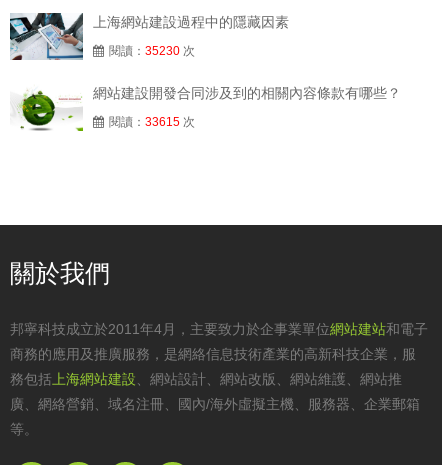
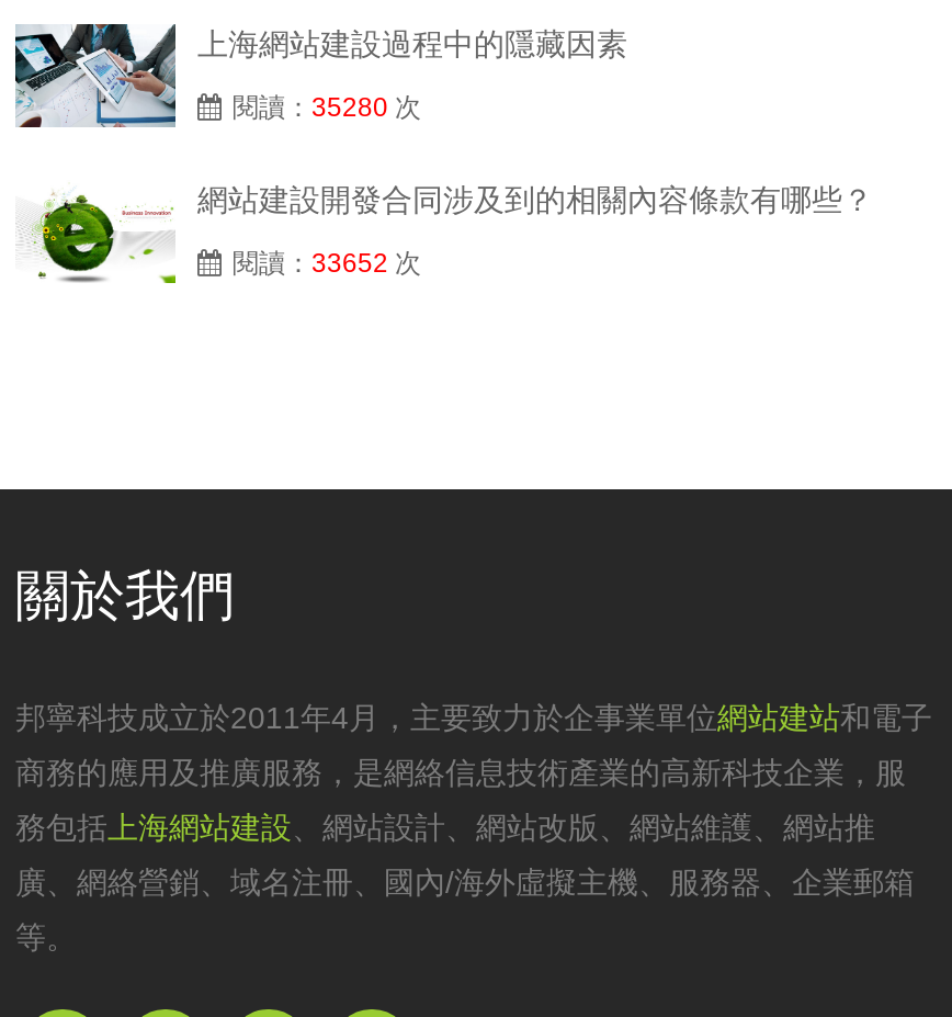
[109,44,195,58] 閱讀：35230次 -> [233,92,421,123] 閱讀：35280次
[109,115,195,129] 閱讀：33615次 -> [233,248,421,279] 閱讀：33652次

